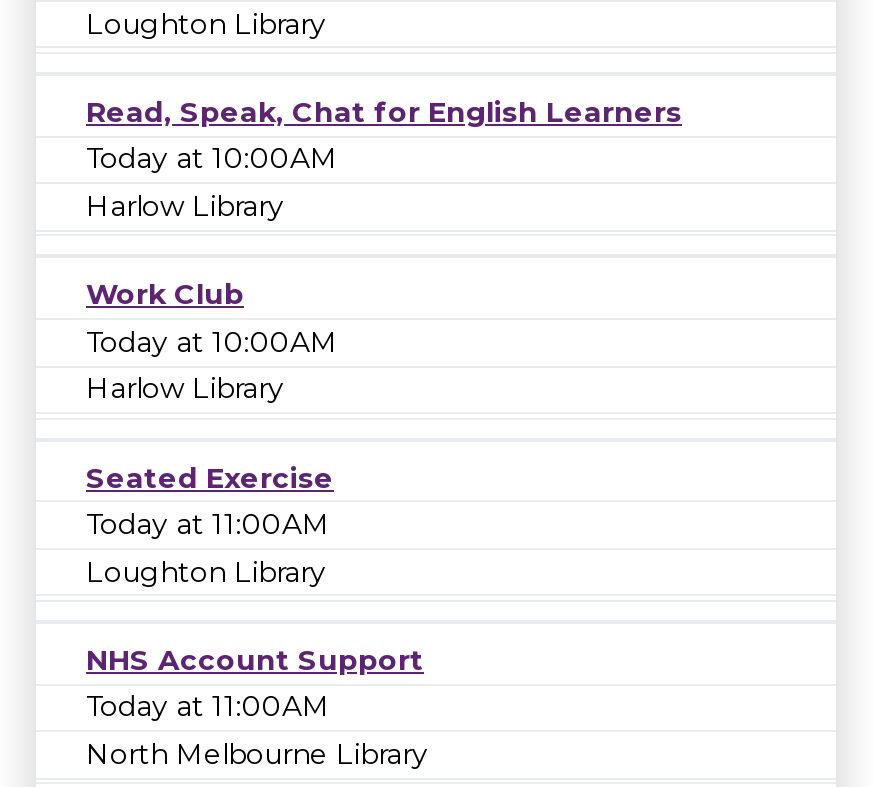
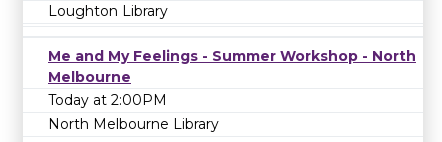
[86,93,682,725] Read, Speak, Chat for English Learners | Today at 10:00AM | Harlow Library | Work Club | Today at 10:00AM | Harlow Library | Seated Exercise | Today at 11:00AM | Loughton Library | NHS Account Support | Today at 11:00AM -> [48,47,416,109] Me and My Feelings - Summer Workshop - North | Melbourne | Today at 2:00PM

